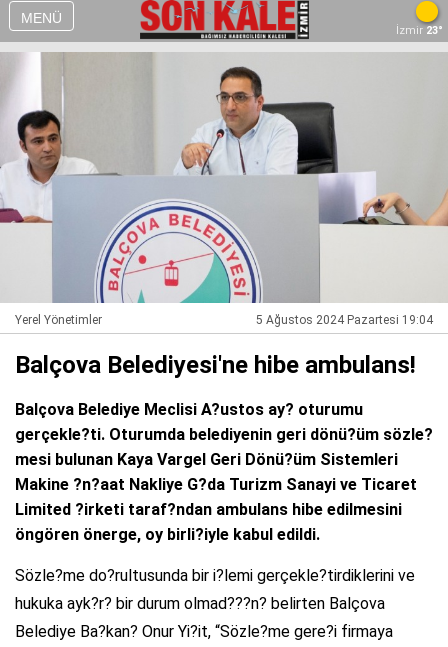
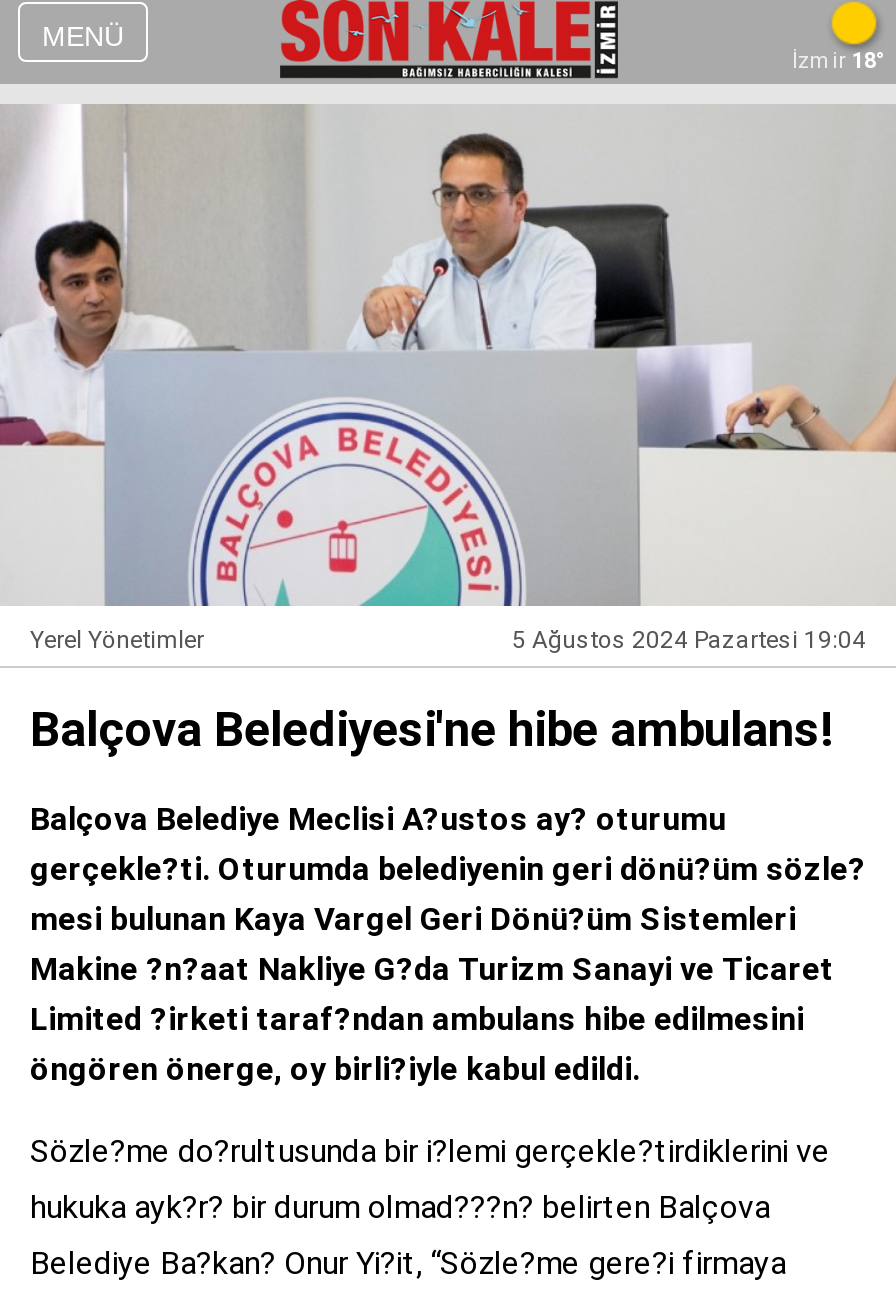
[396,24,443,37] İzmir 23° -> [792,48,886,74] İzmir 18°

